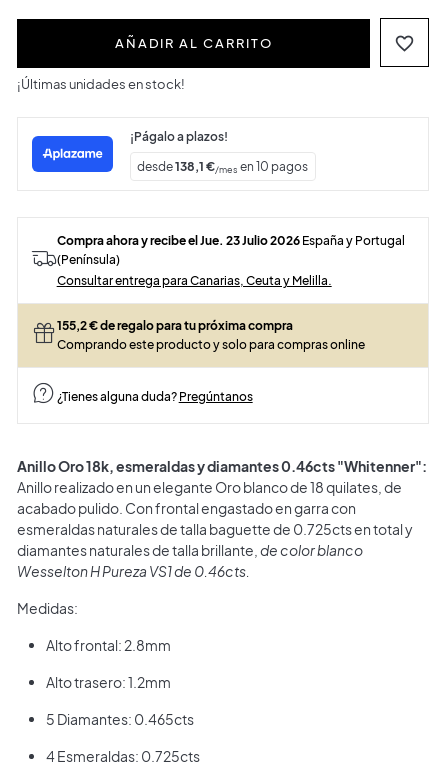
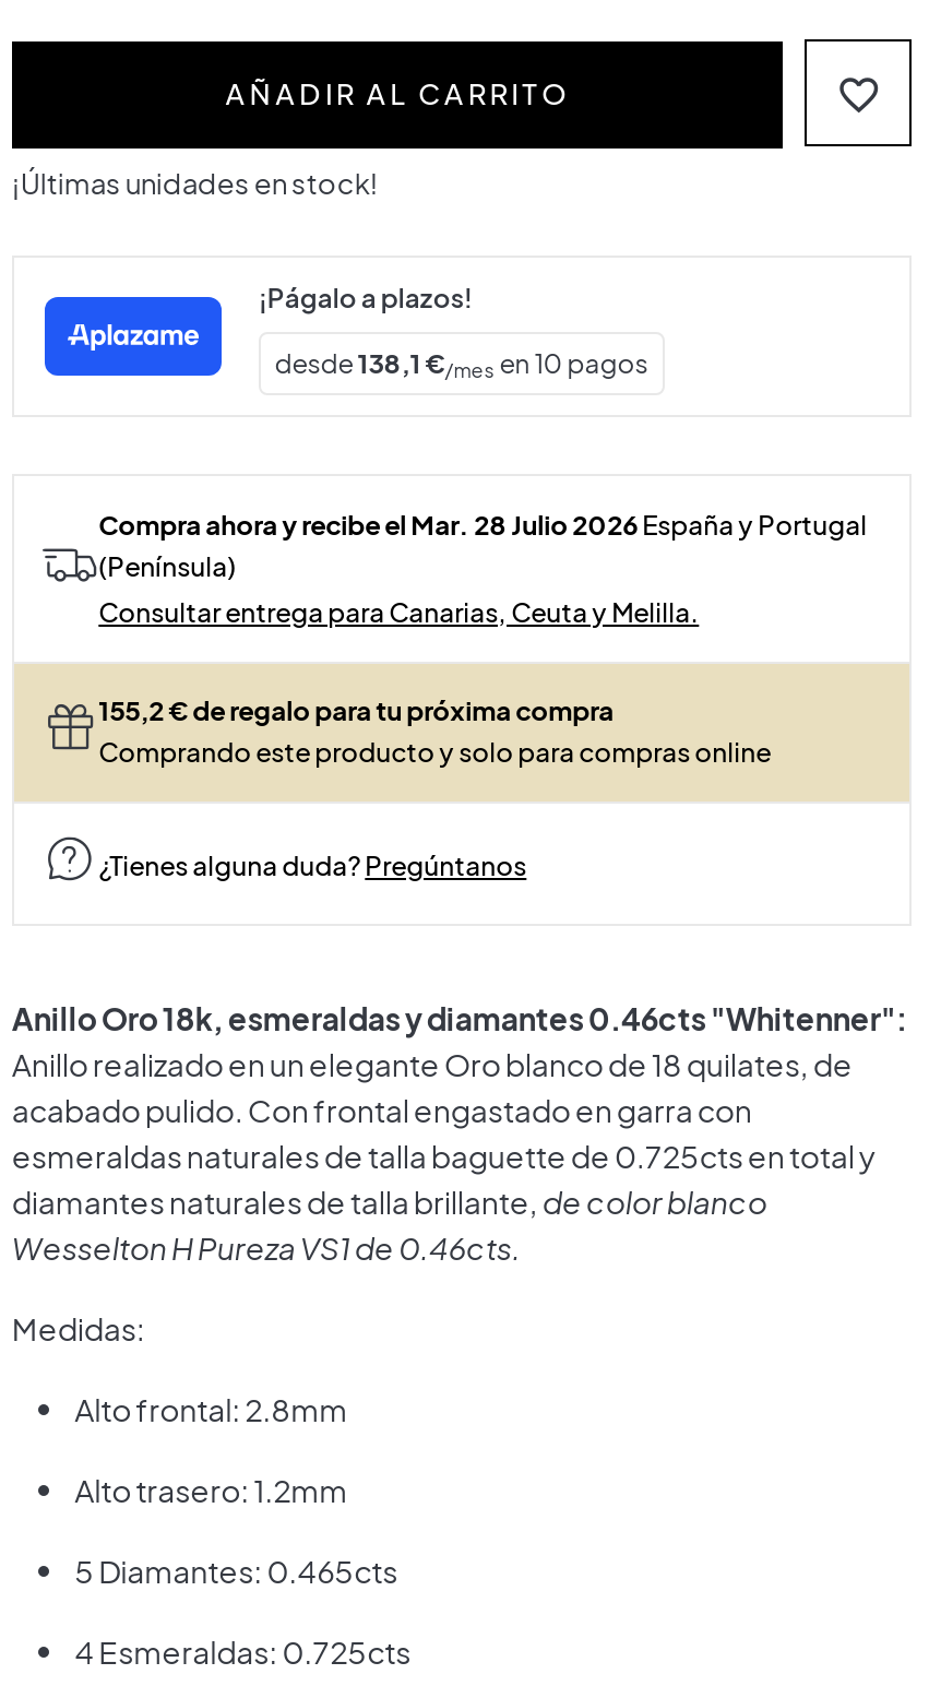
[57,232,405,248] Compra ahora y recibe el Jue. 23 Julio 2026 España y Portugal -> [99,506,867,541] Compra ahora y recibe el Mar. 28 Julio 2026 España y Portugal

